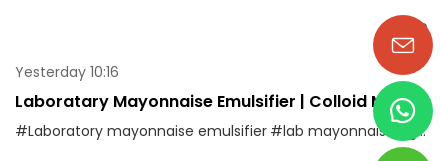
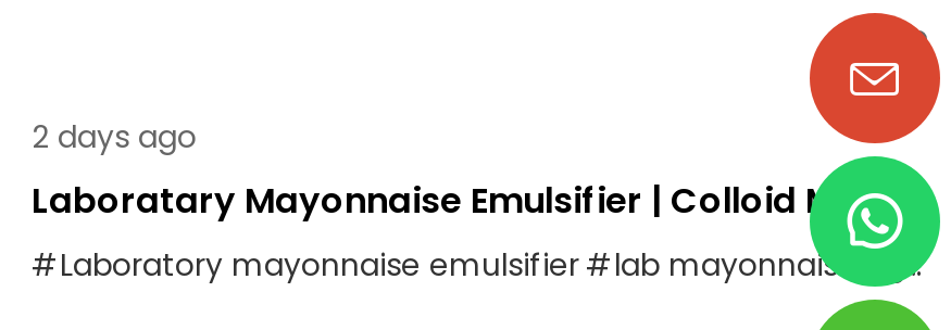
[15,62,119,82] Yesterday 10:16 -> [32,115,197,159] 2 days ago

